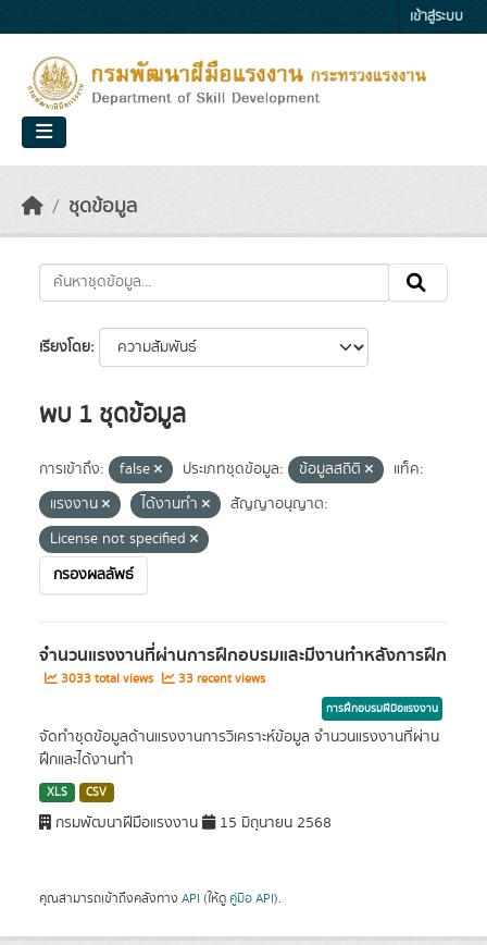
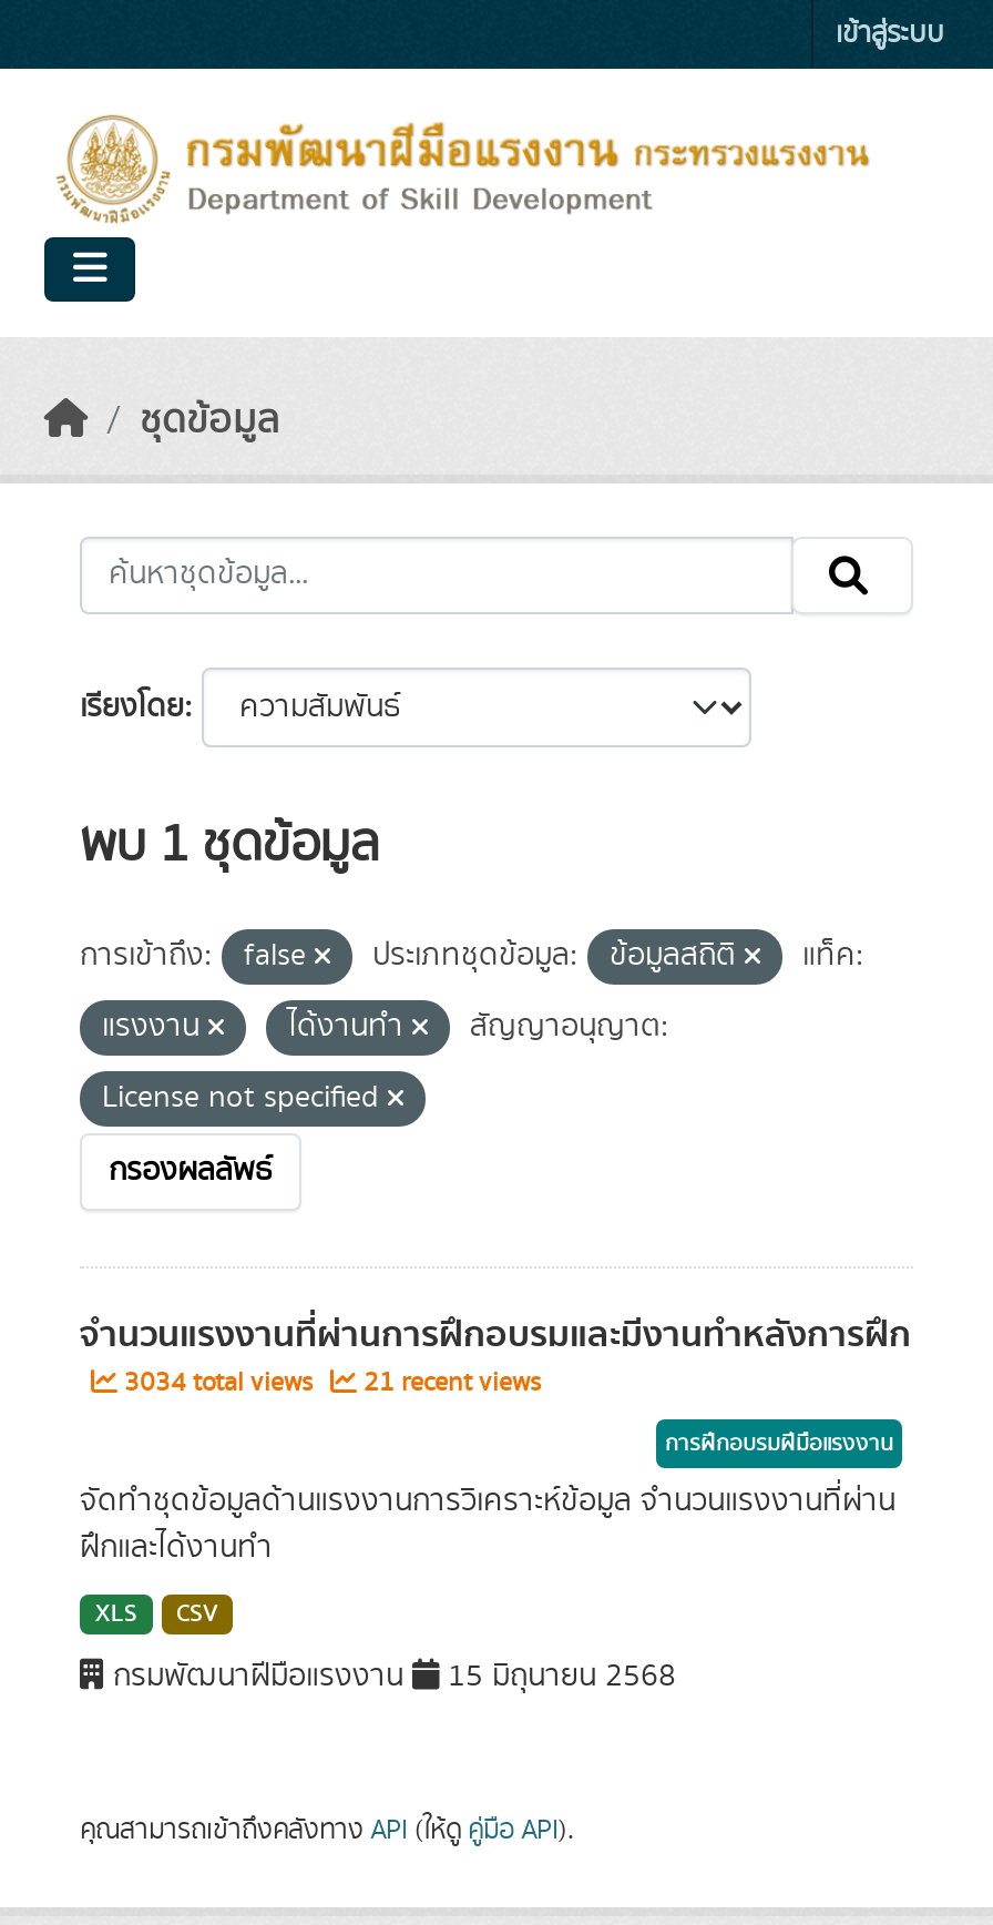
[58,670,157,688] 3033 total views -> [117,1364,319,1402] 3034 total views
[175,670,265,688] 33 recent views -> [357,1364,541,1402] 21 recent views

